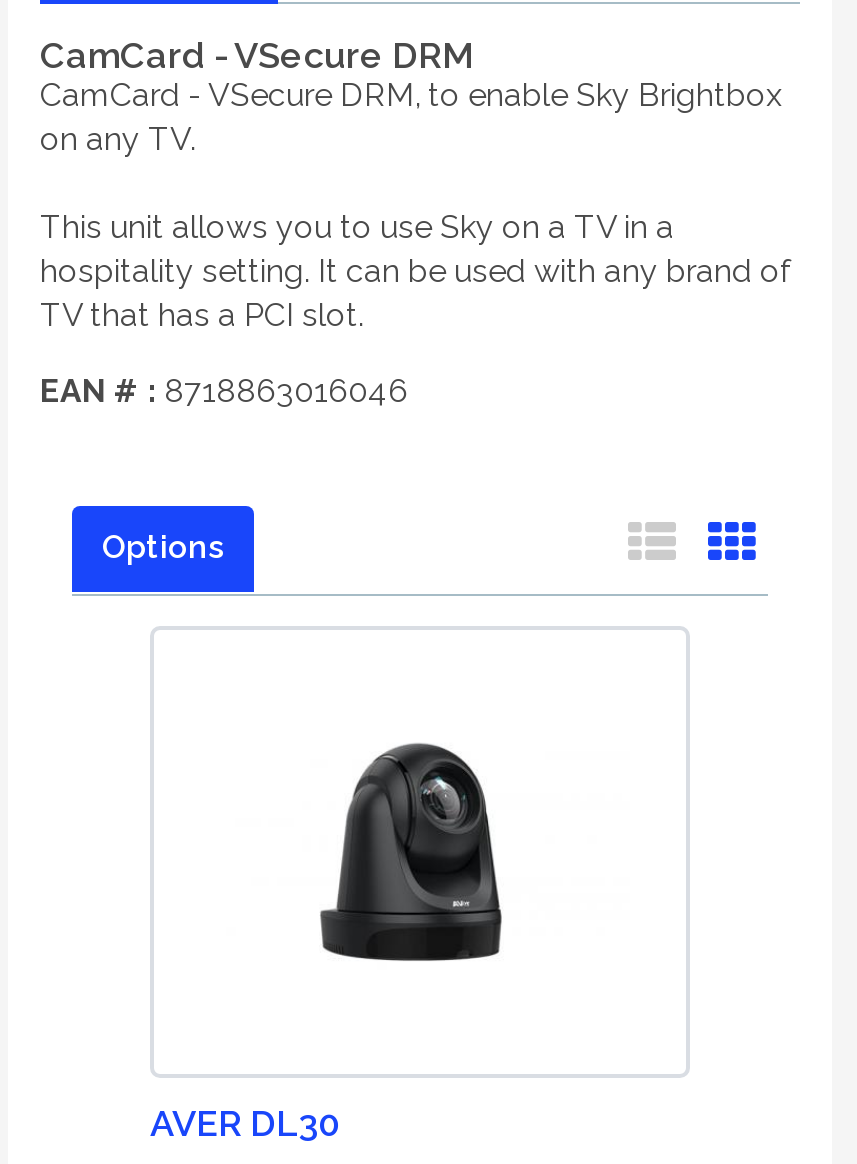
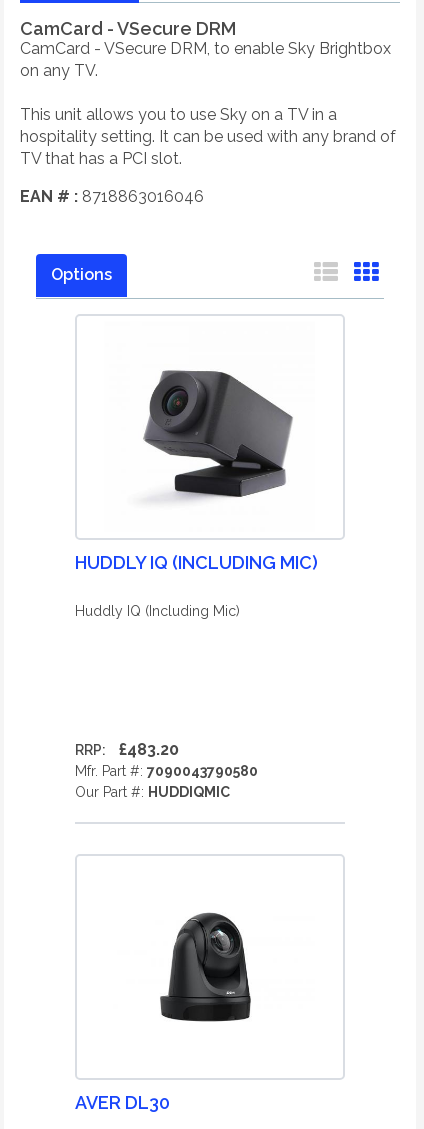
none -> [75,552,318,619] HUDDLY IQ (INCLUDING MIC) | Huddly IQ (Including Mic)
none -> [75,740,258,800] RRP: | £483.20 | Mfr. Part #: 7090043790580 | Our Part #: HUDDIQMIC
none -> [143,369,293,501] [image]

